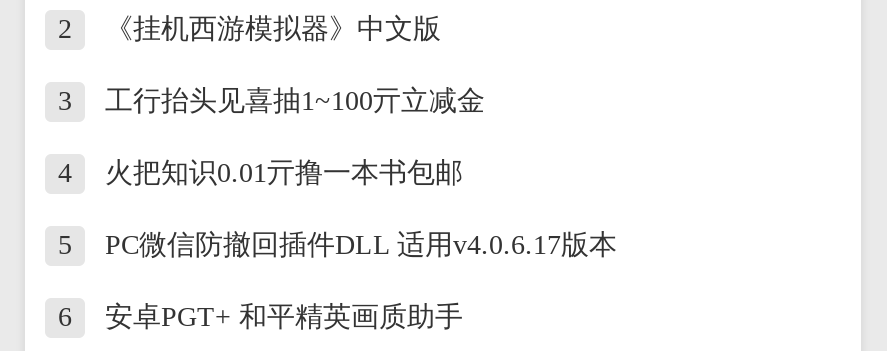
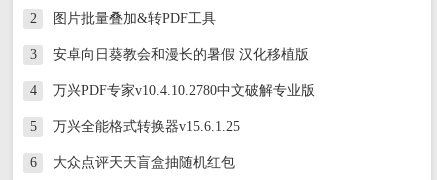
[105,14,441,44] 《挂机西游模拟器》中文版 -> [53,11,216,26] 图片批量叠加&转PDF工具
[105,86,485,116] 工行抬头见喜抽1~100亓立减金 -> [53,47,309,62] 安卓向日葵教会和漫长的暑假 汉化移植版
[105,158,463,188] 火把知识0.01亓撸一本书包邮 -> [53,83,315,98] 万兴PDF专家v10.4.10.2780中文破解专业版
[105,230,617,260] PC微信防撤回插件DLL 适用v4.0.6.17版本 -> [53,119,240,134] 万兴全能格式转换器v15.6.1.25
[105,302,463,332] 安卓PGT+ 和平精英画质助手 -> [53,155,235,170] 大众点评天天盲盒抽随机红包

